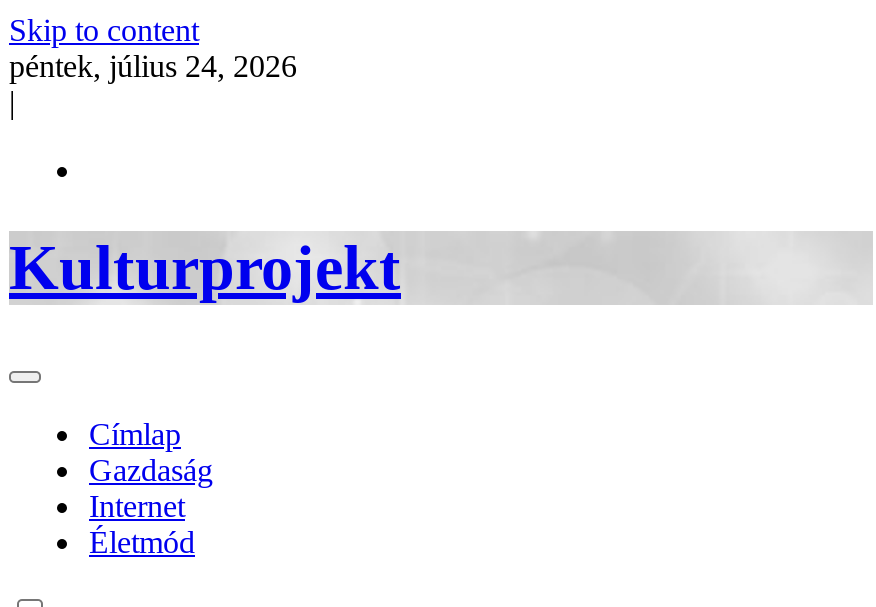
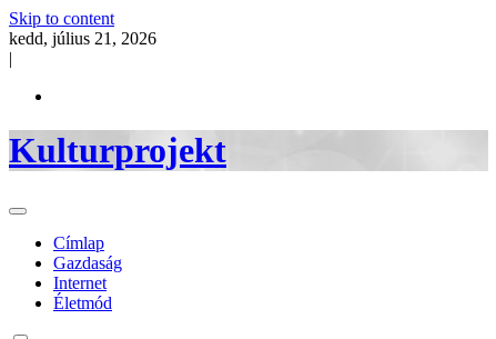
[9,49,297,83] péntek, július 24, 2026 -> [9,29,156,48] kedd, július 21, 2026

